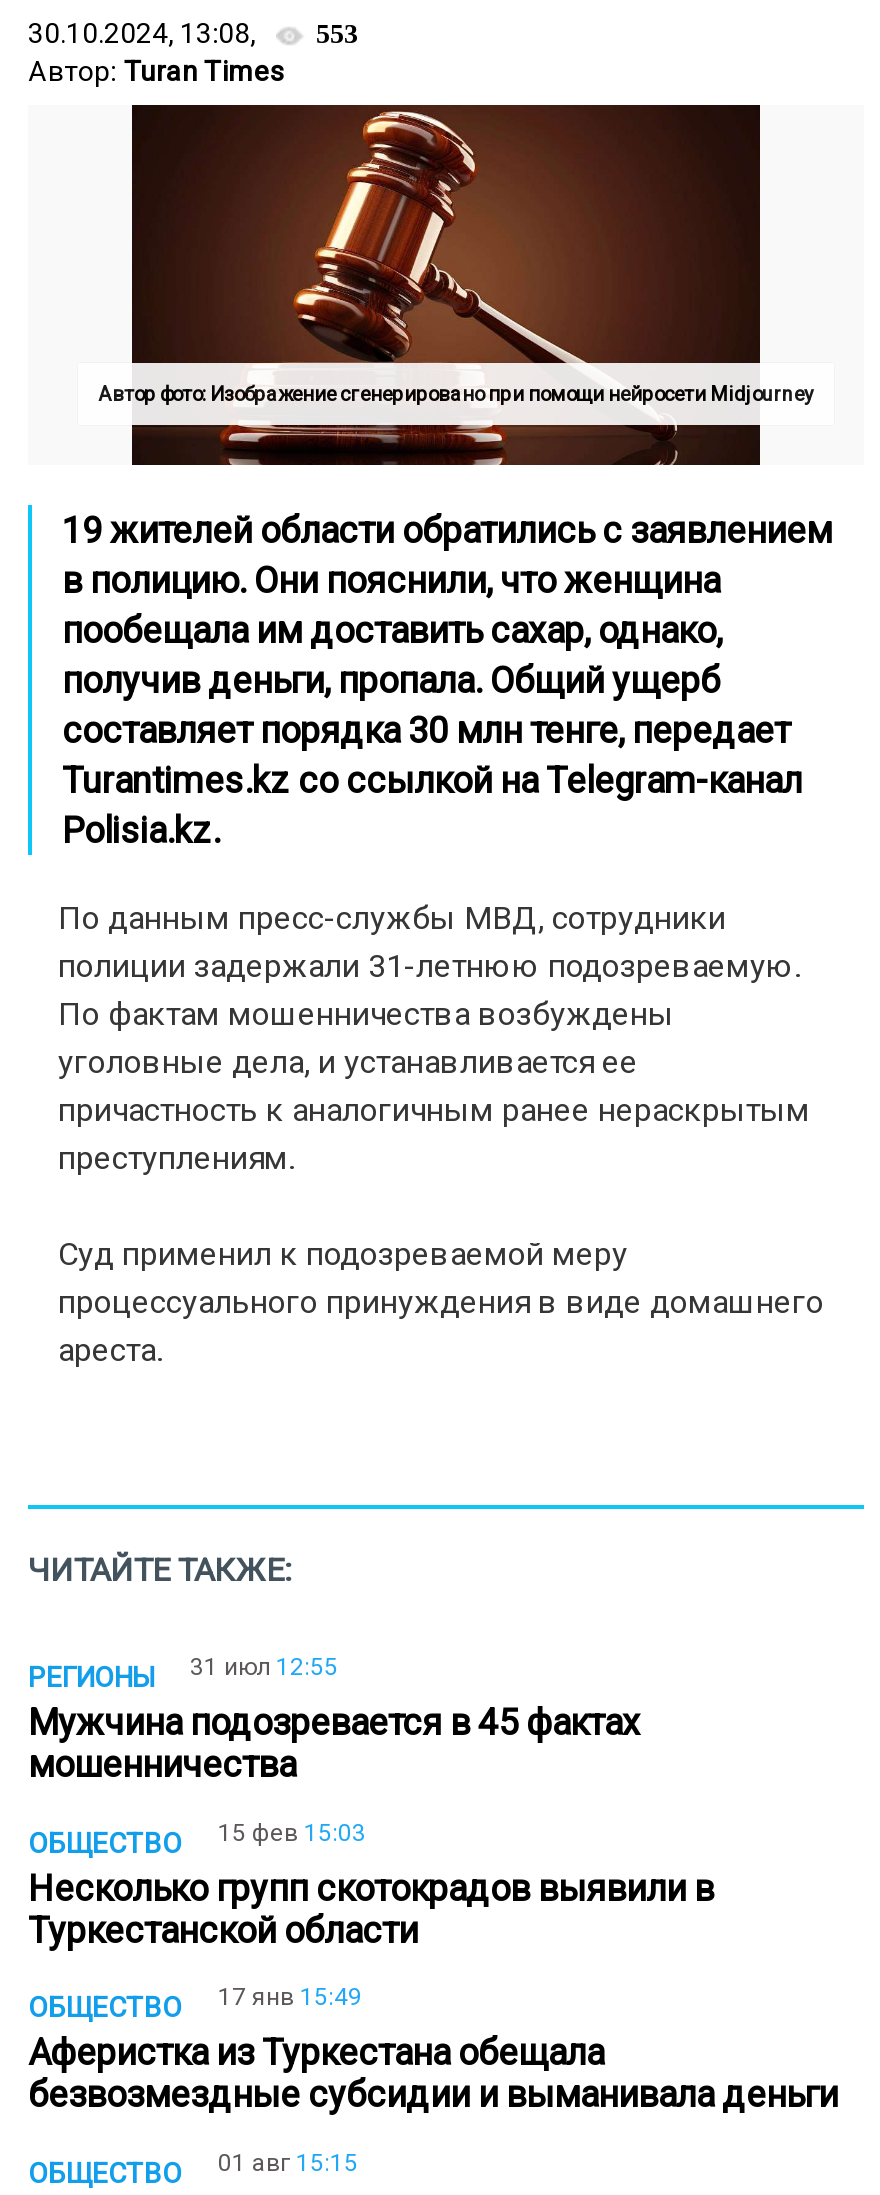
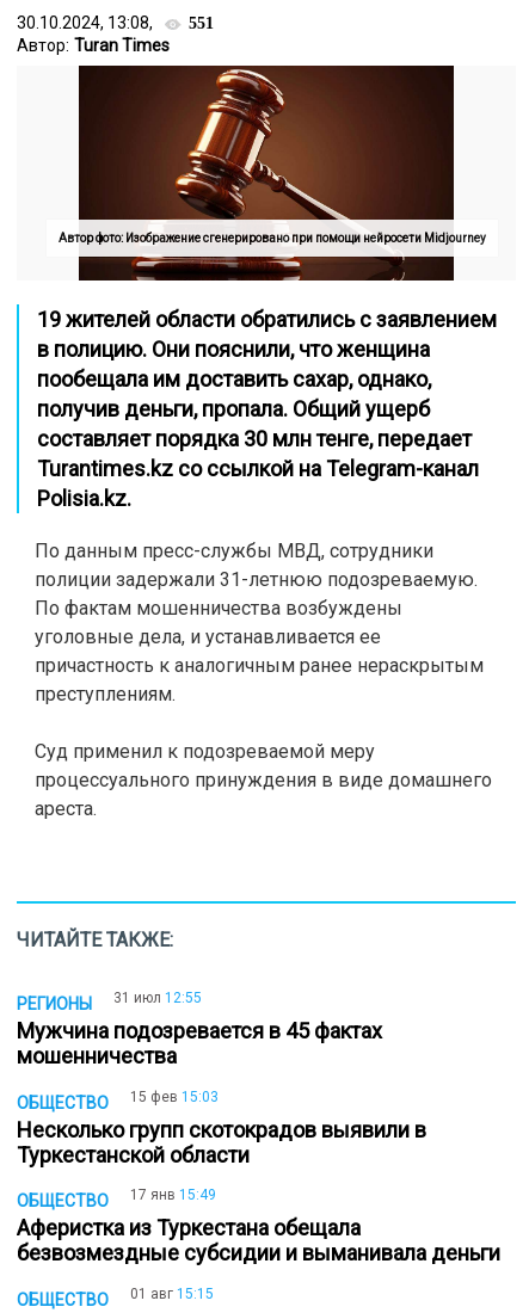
[28,17,358,49] 30.10.2024, 13:08, 553 -> [17,13,214,32] 30.10.2024, 13:08, 551

